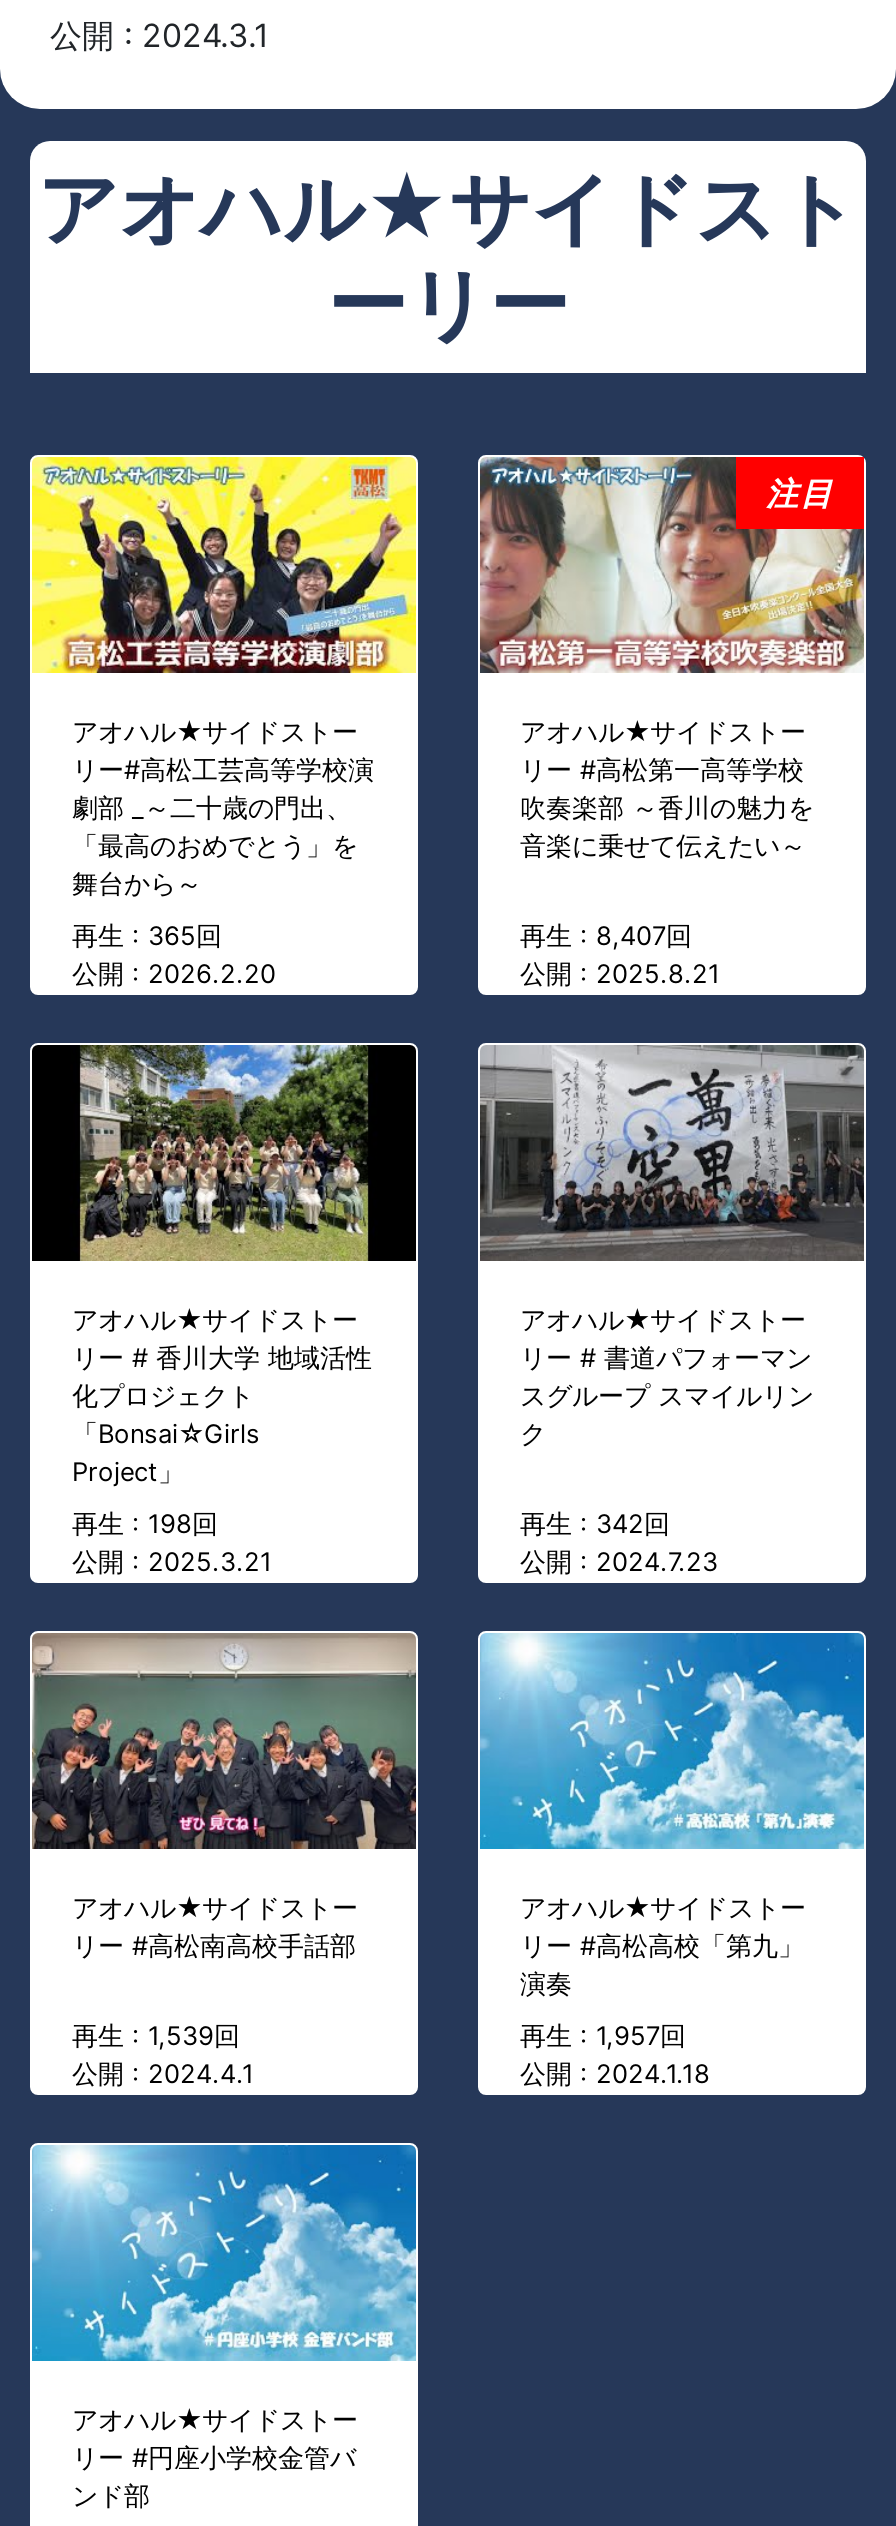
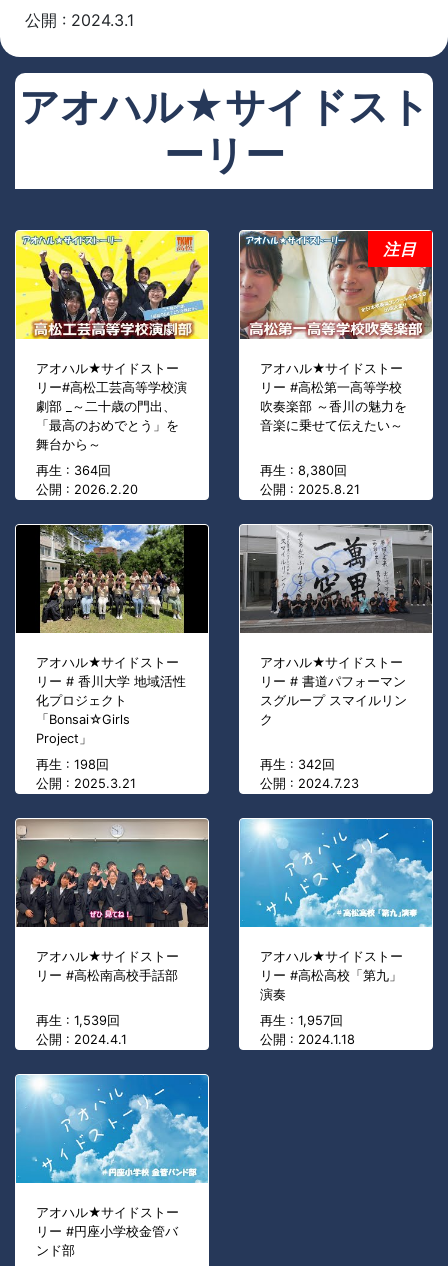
[72,921,222,951] 再生 : 365回 -> [36,463,111,478] 再生 : 364回
[520,921,692,951] 再生 : 8,407回 -> [260,463,347,478] 再生 : 8,380回

